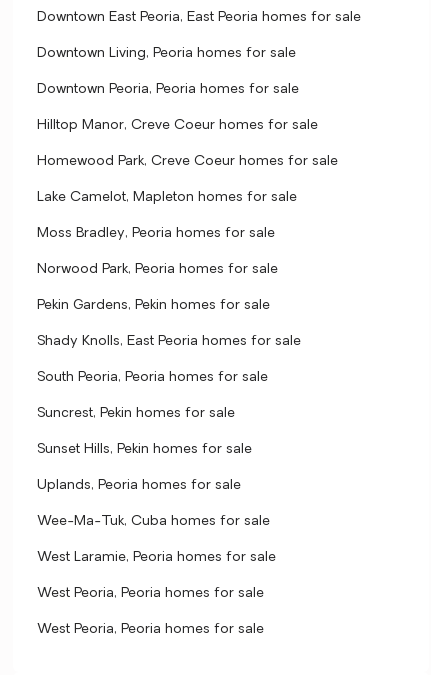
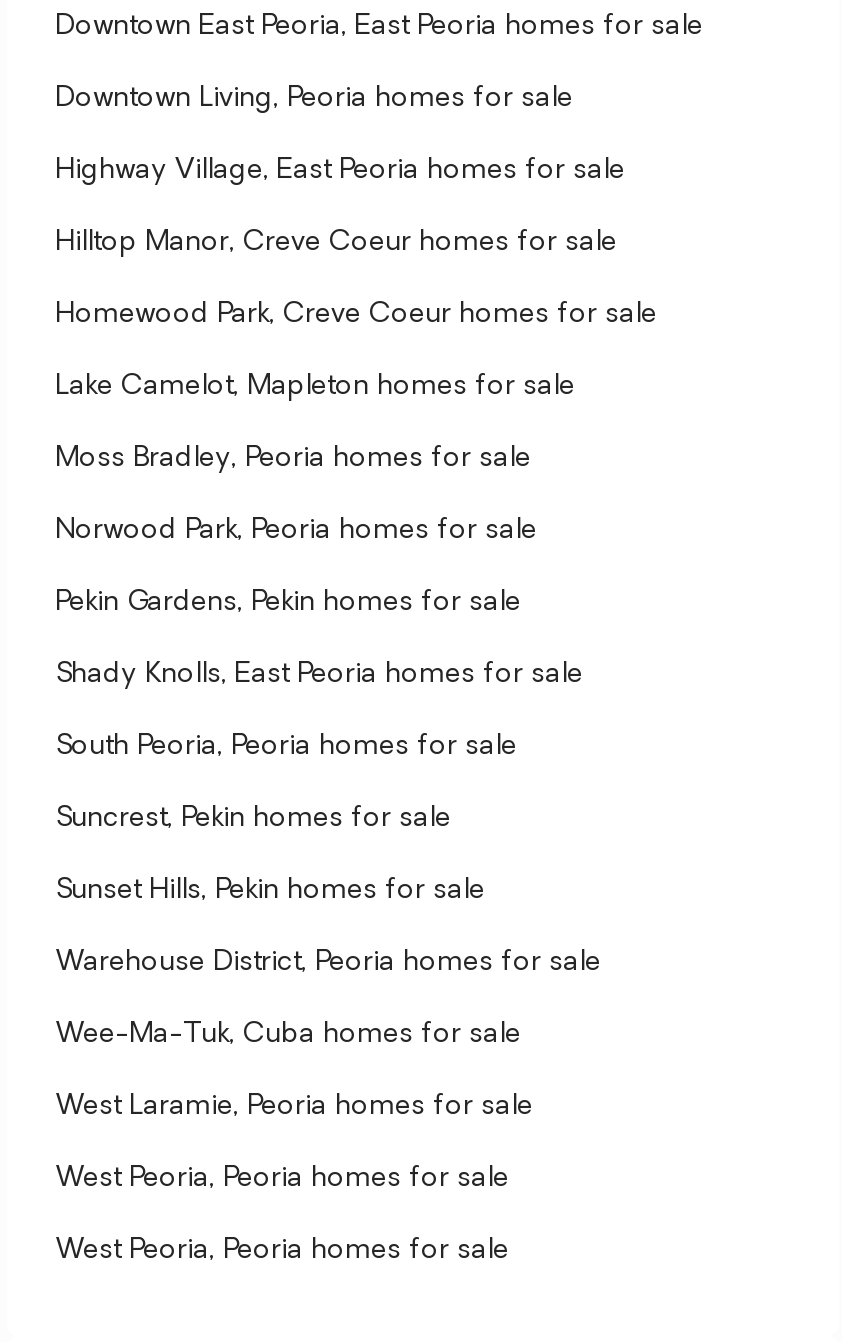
[37,82,299,97] Downtown Peoria, Peoria homes for sale -> [55,156,625,186] Highway Village, East Peoria homes for sale
[37,478,241,493] Uplands, Peoria homes for sale -> [55,948,601,978] Warehouse District, Peoria homes for sale

